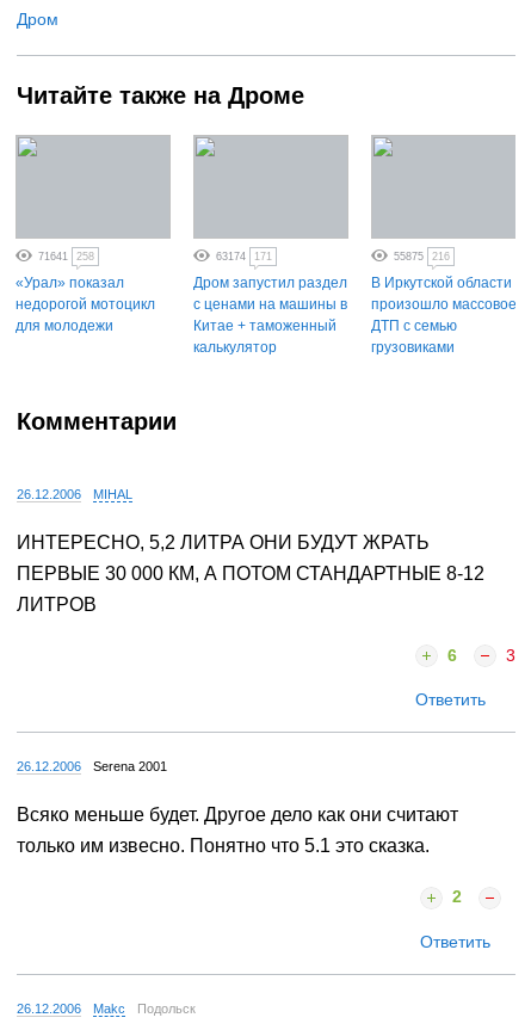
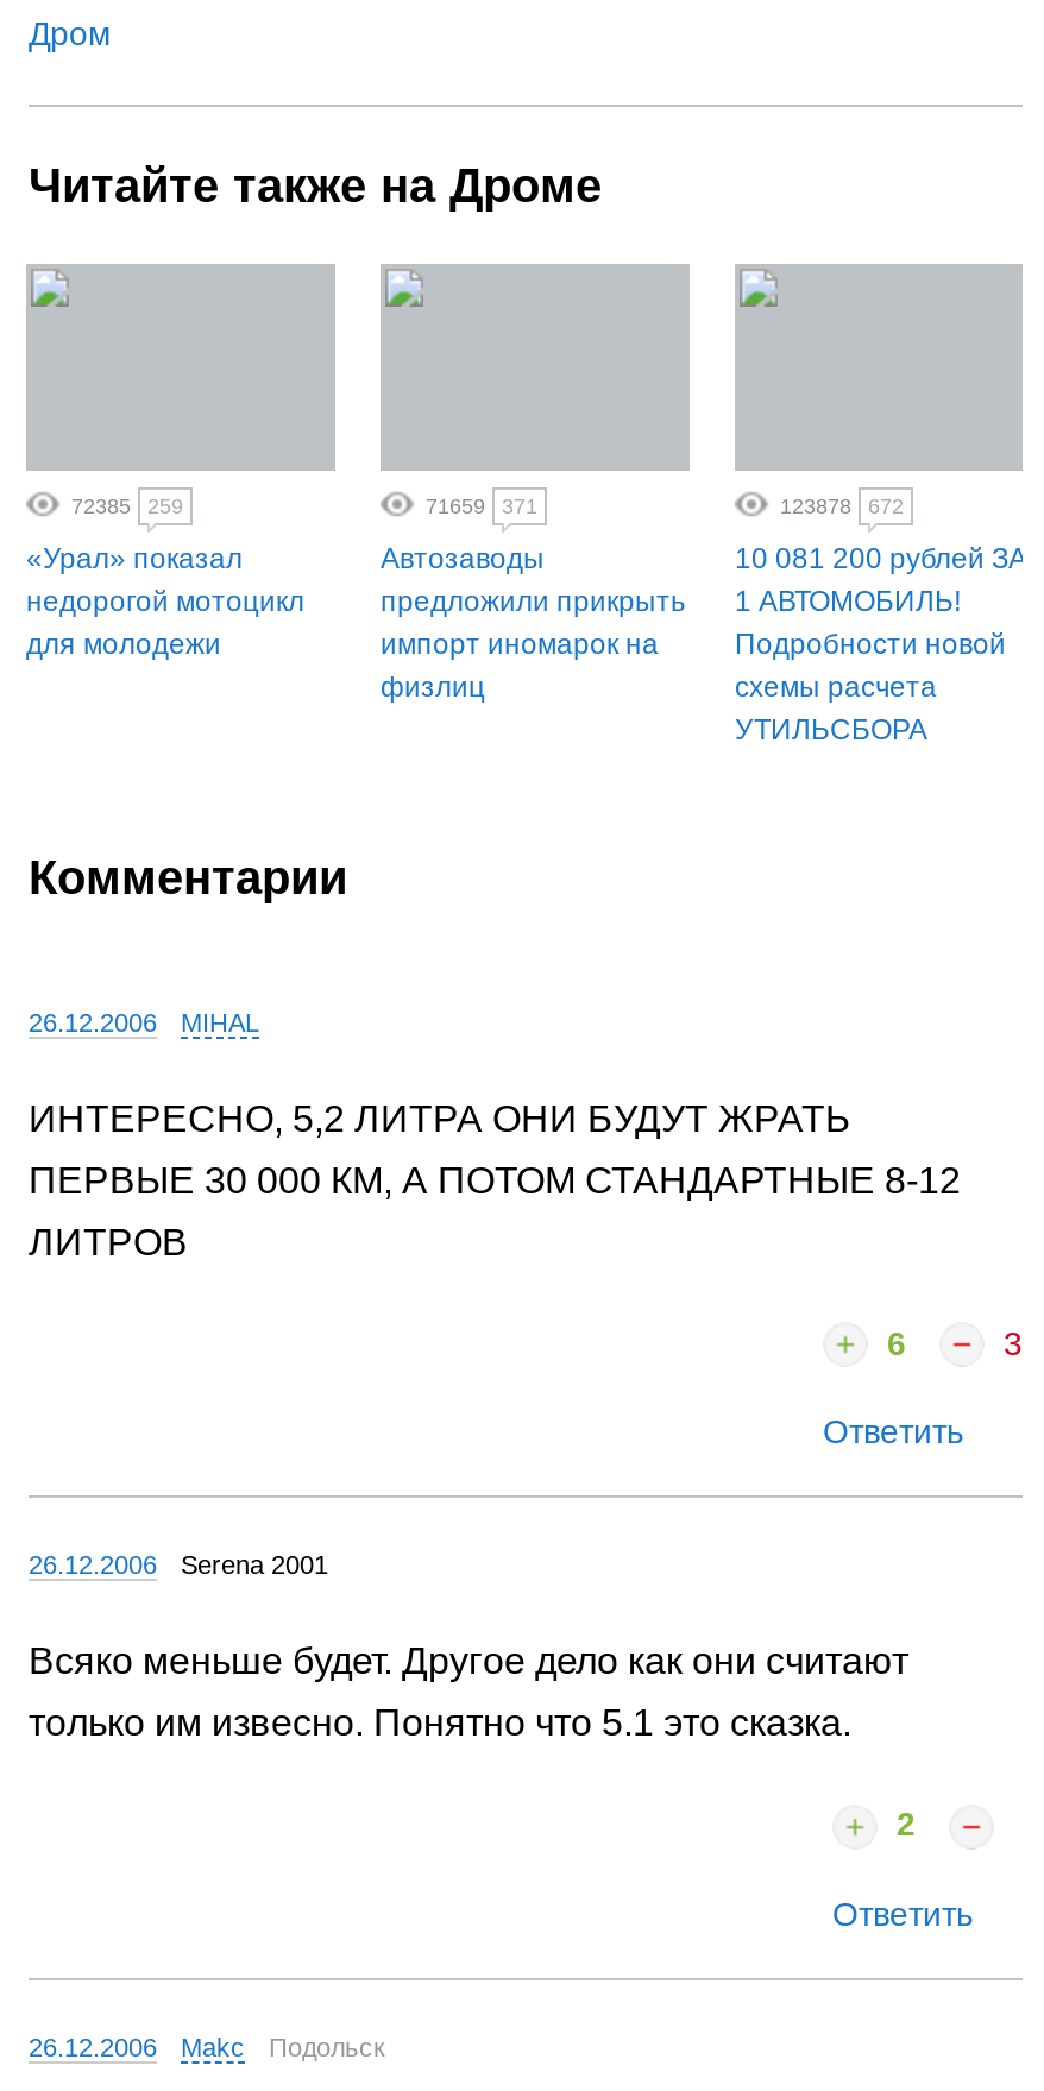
[38,250,68,262] 71641 -> [71,494,131,518] 72385
[76,250,94,262] 258 -> [147,494,183,518] 259
[216,250,272,262] 63174 | 171 -> [426,494,537,518] 71659 | 371
[394,250,450,262] 55875 | 216 -> [780,494,904,518] 123878 | 672
[193,274,347,355] Дром запустил раздел | с ценами на машины в | Китае + таможенный | калькулятор -> [381,541,685,703] Автозаводы | предложили прикрыть | импорт иномарок на | физлиц
[371,274,517,355] В Иркутской области | произошло массовое | ДТП с семью | грузовиками -> [735,541,1027,746] 10 081 200 рублей ЗА | 1 АВТОМОБИЛЬ! | Подробности новой | схемы расчета | УТИЛЬСБОРА

